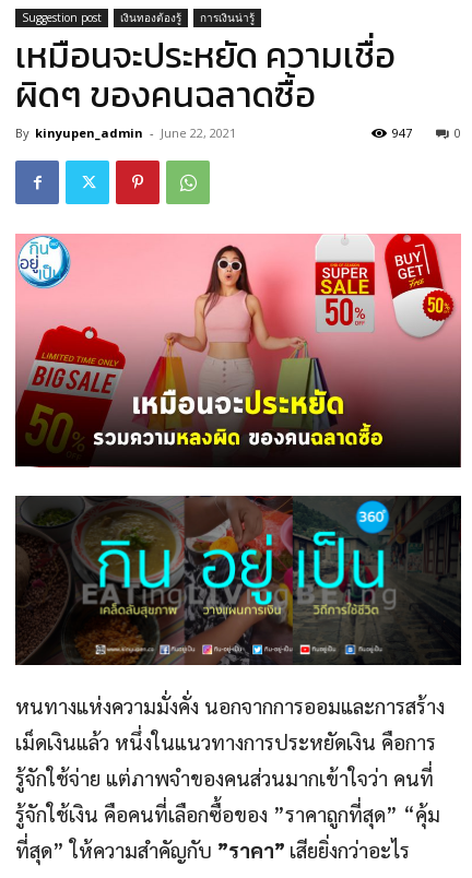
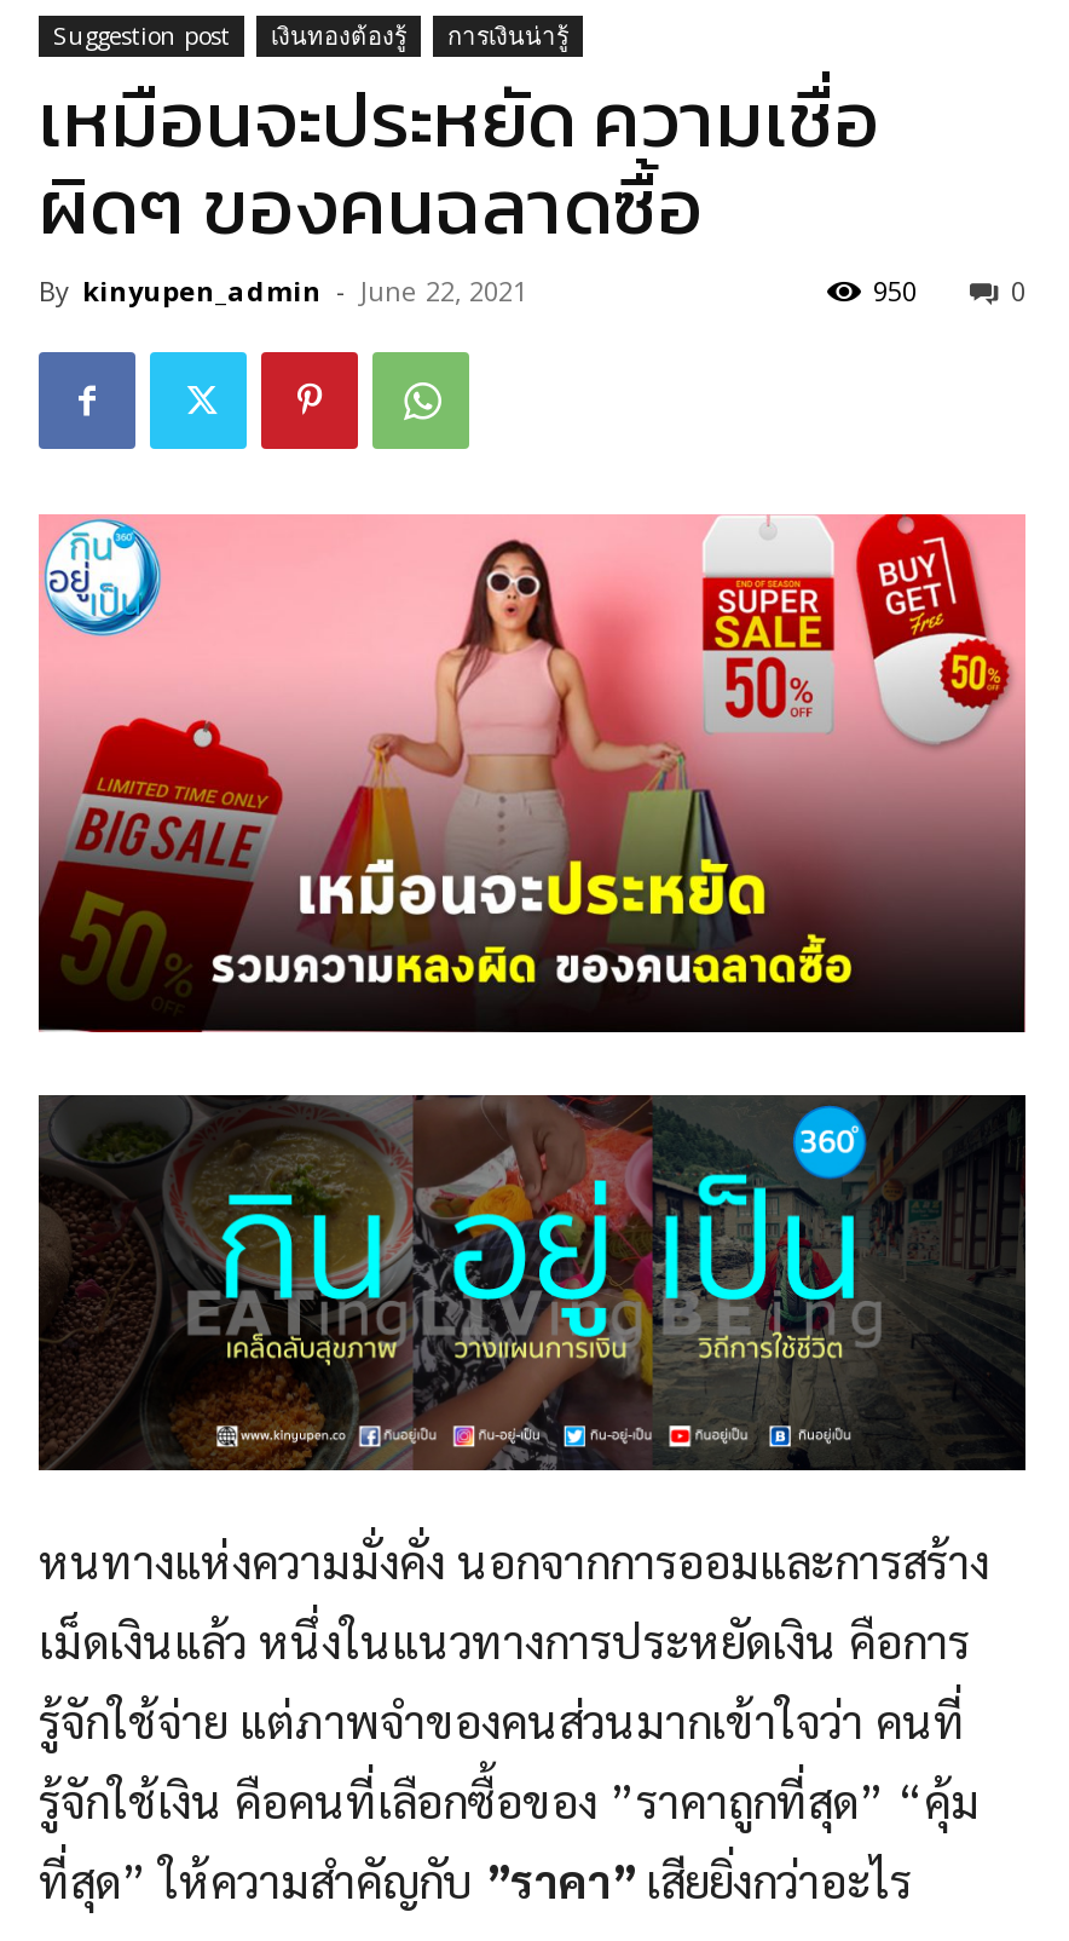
[392,124,412,141] 947 -> [873,272,917,309] 950

